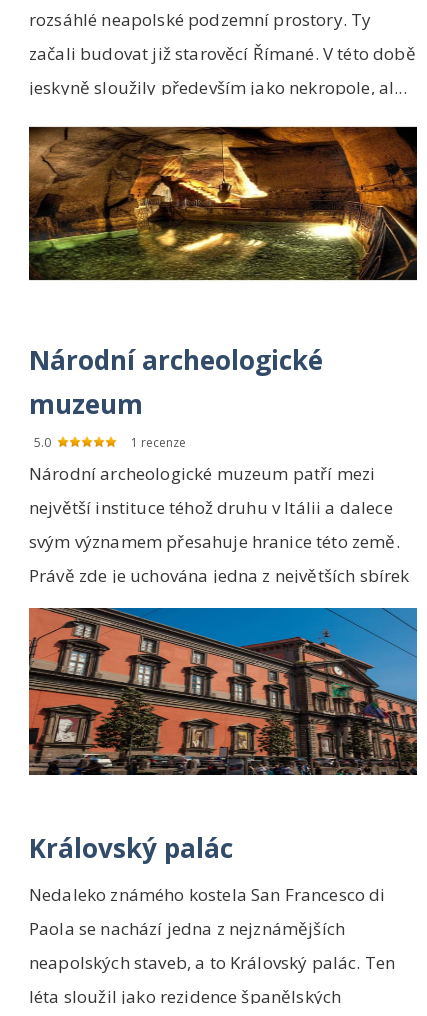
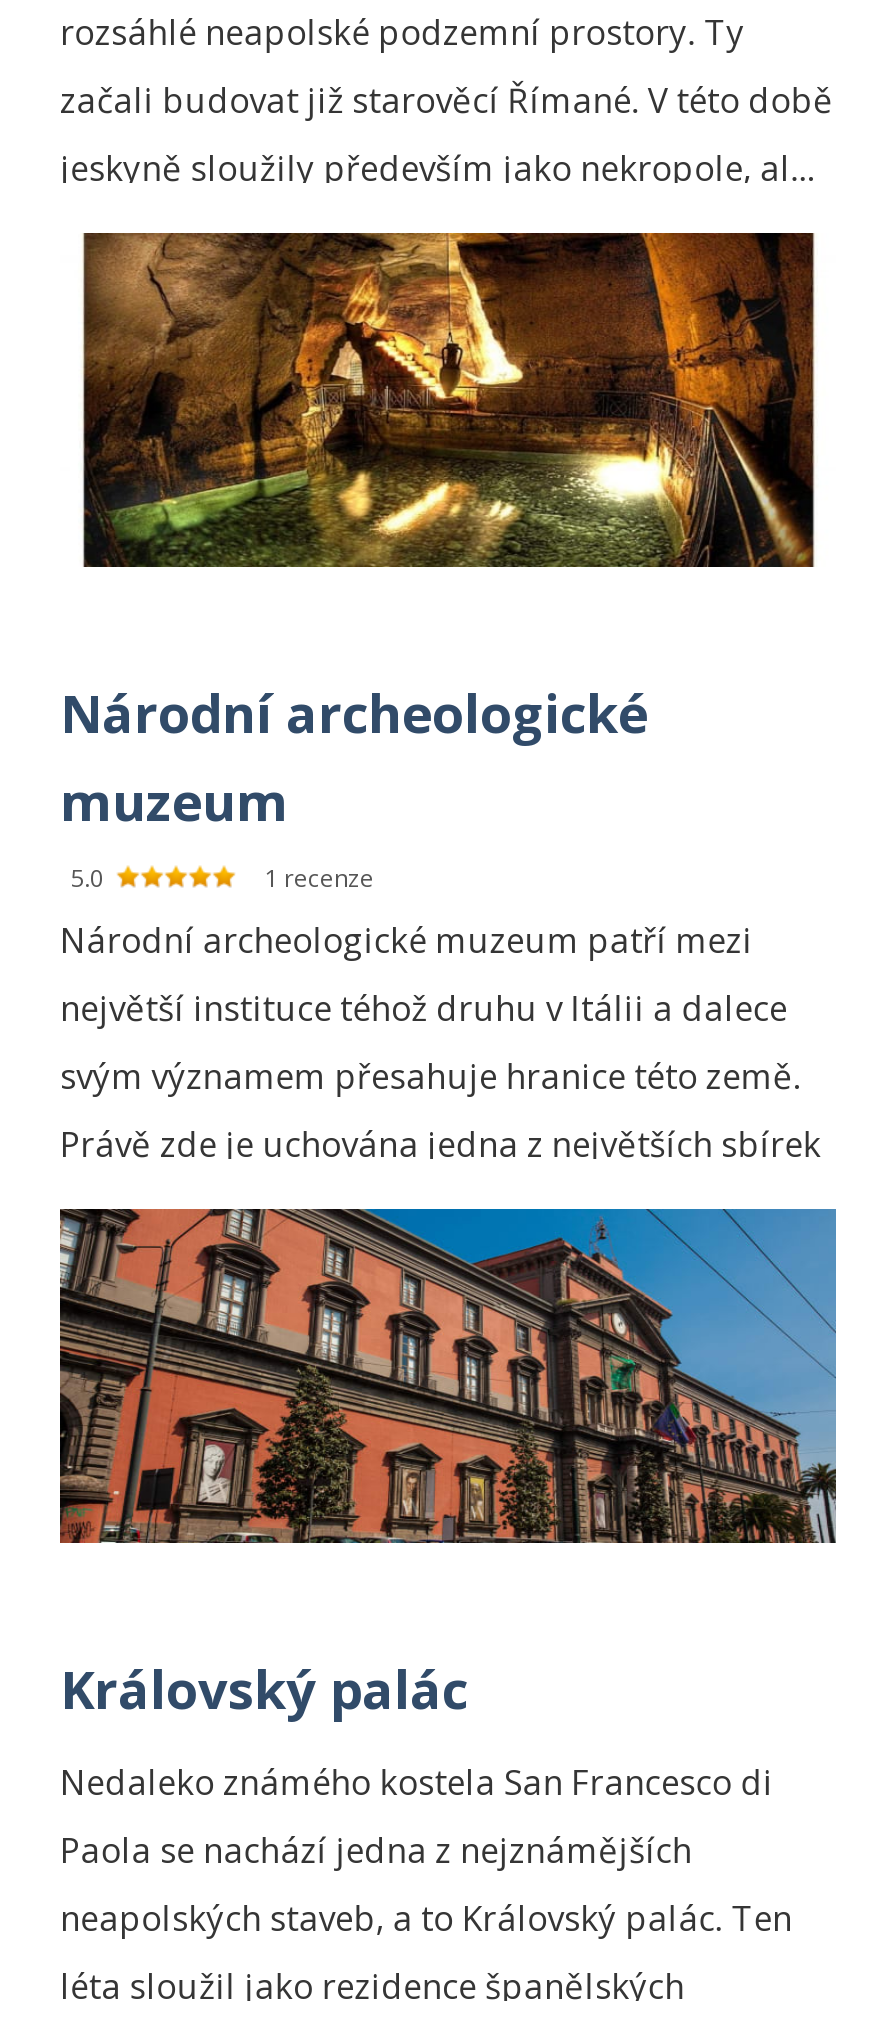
[28,120,418,287] [image] -> [60,231,836,569] [image]
[28,607,418,776] [image] -> [58,1207,838,1545] [image]

